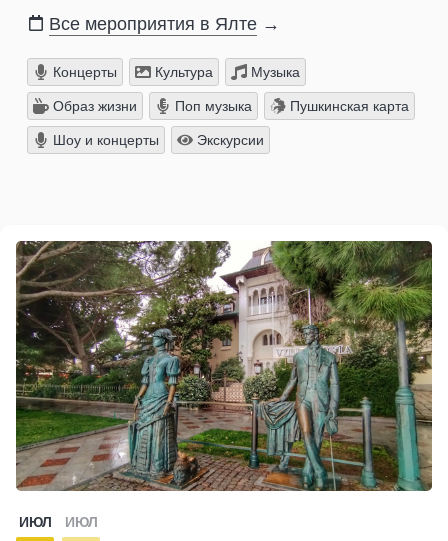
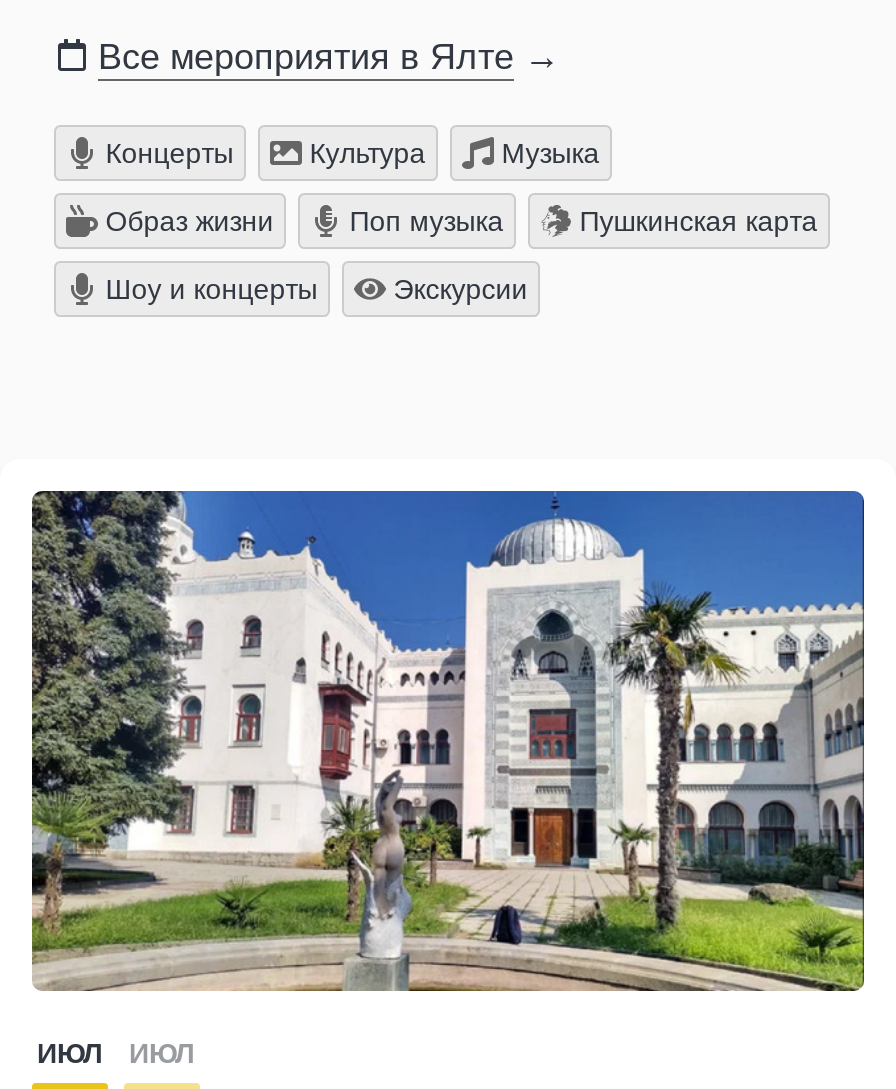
[16,240,433,492] [image] -> [30,489,866,993] [image]

